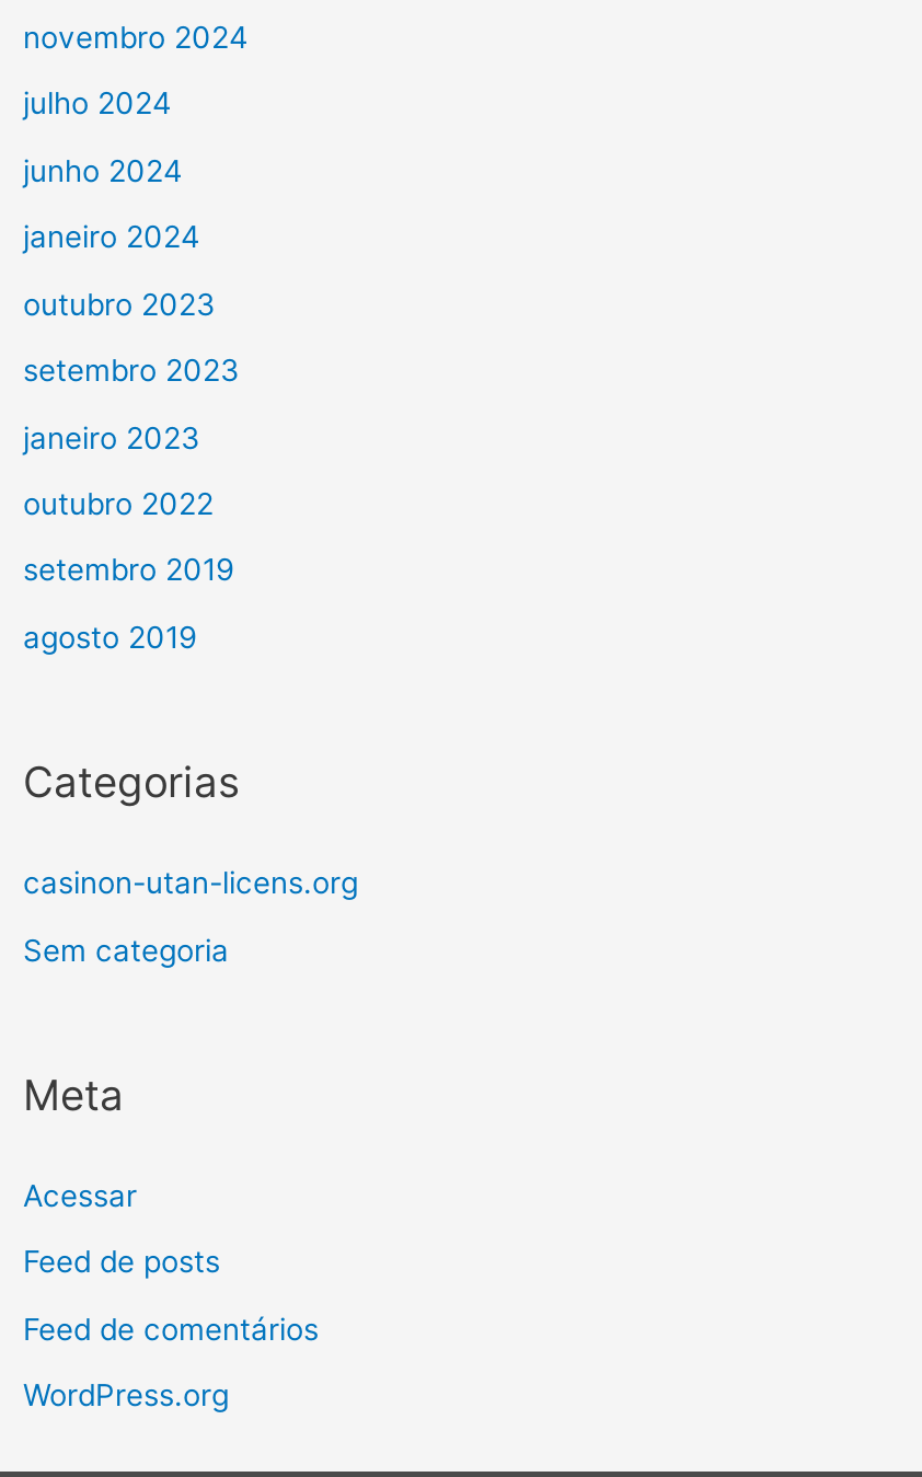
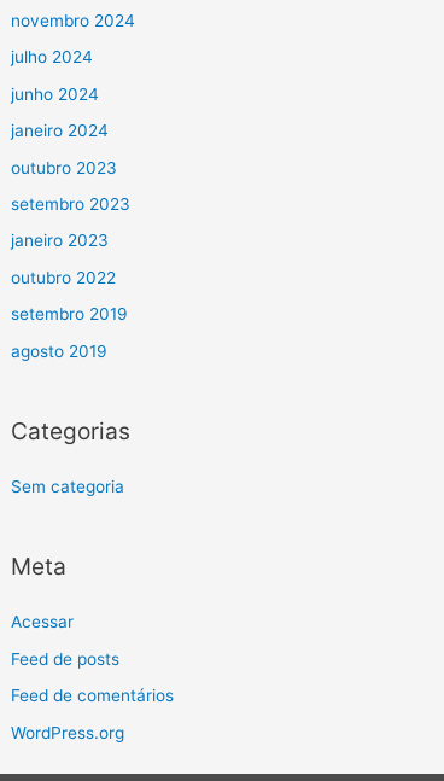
[23,865,358,900] casinon-utan-licens.org -> none

